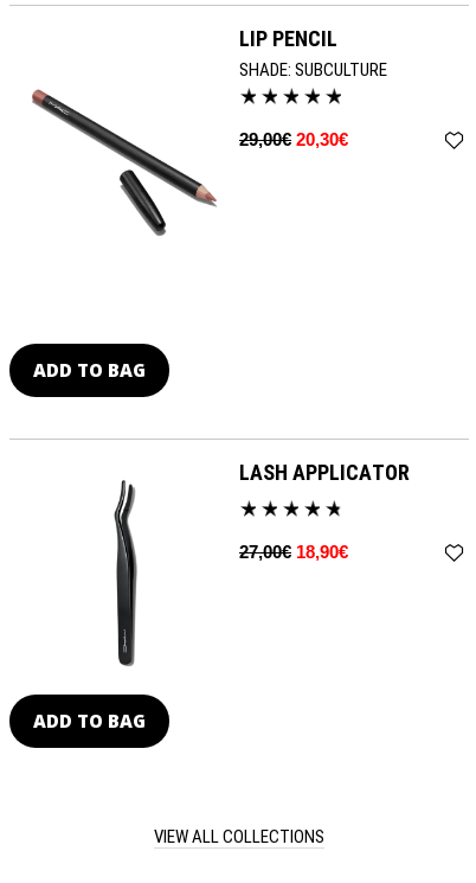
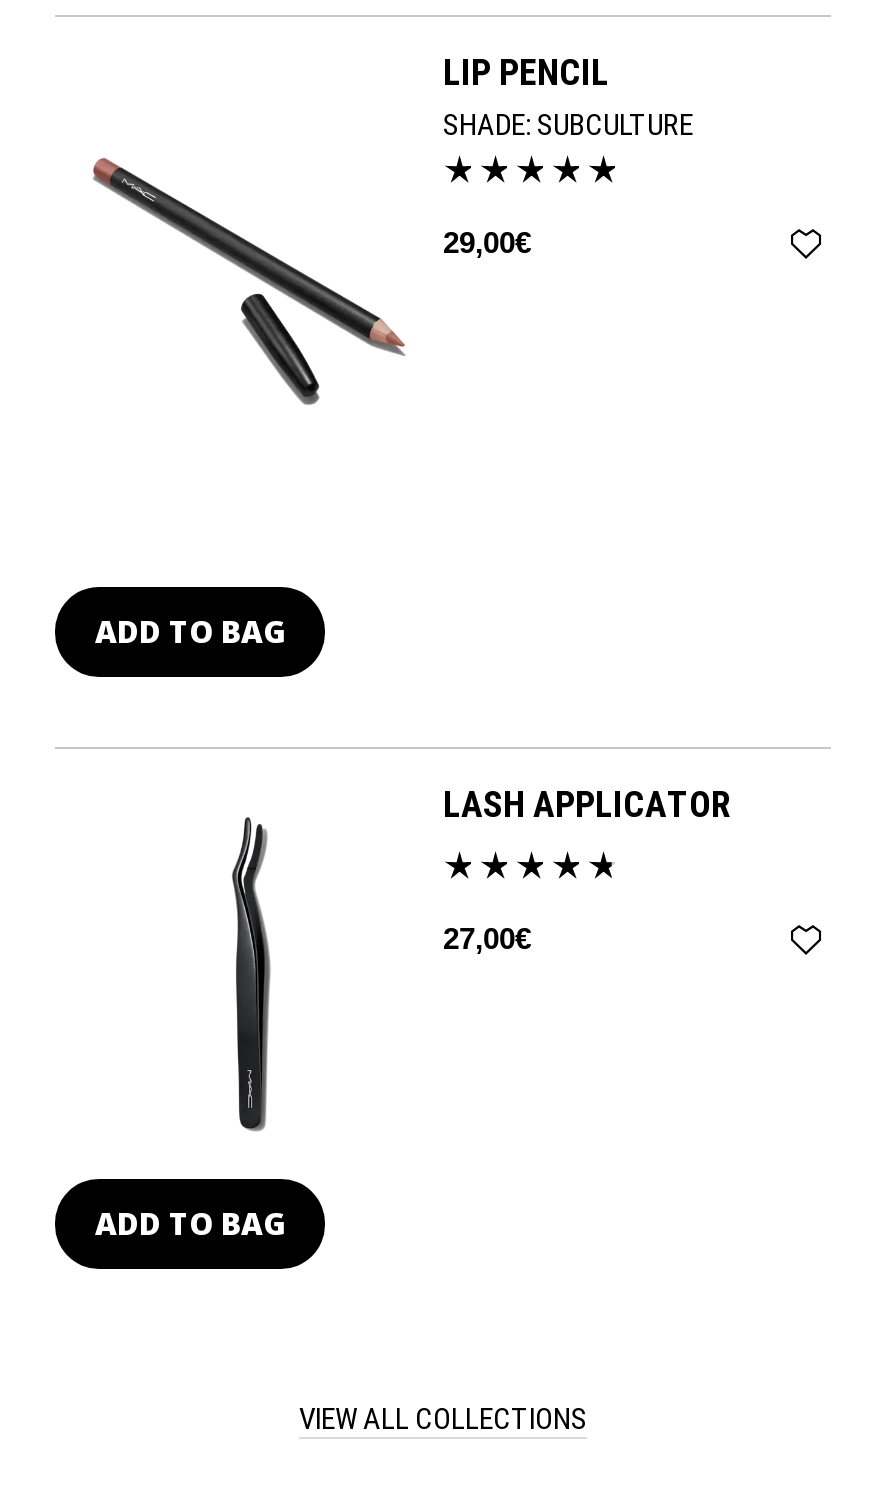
[239,129,348,149] 29,00€ 20,30€ -> [443,225,531,259] 29,00€
[239,542,348,562] 27,00€ 18,90€ -> [443,921,531,955] 27,00€

